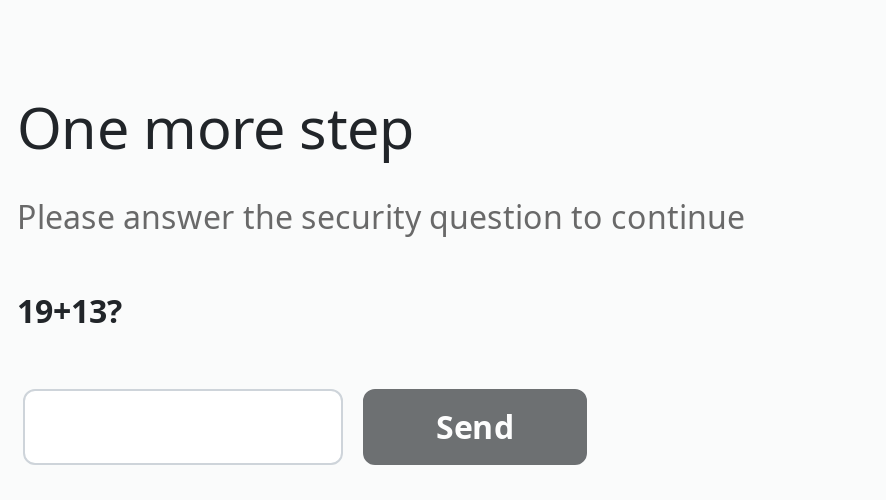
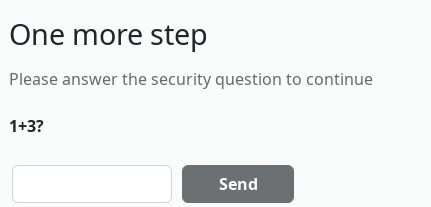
[17,289,123,333] 19+13? -> [9,115,44,137] 1+3?

